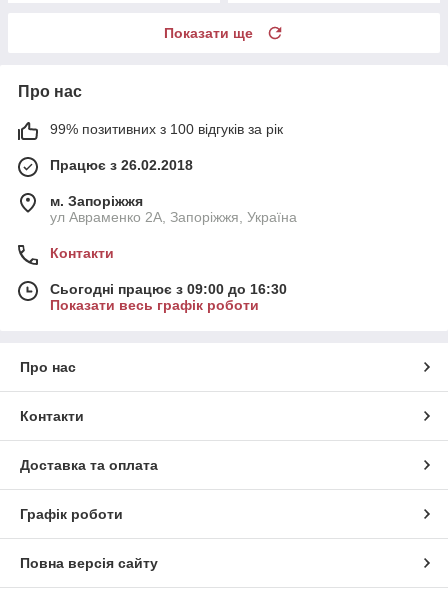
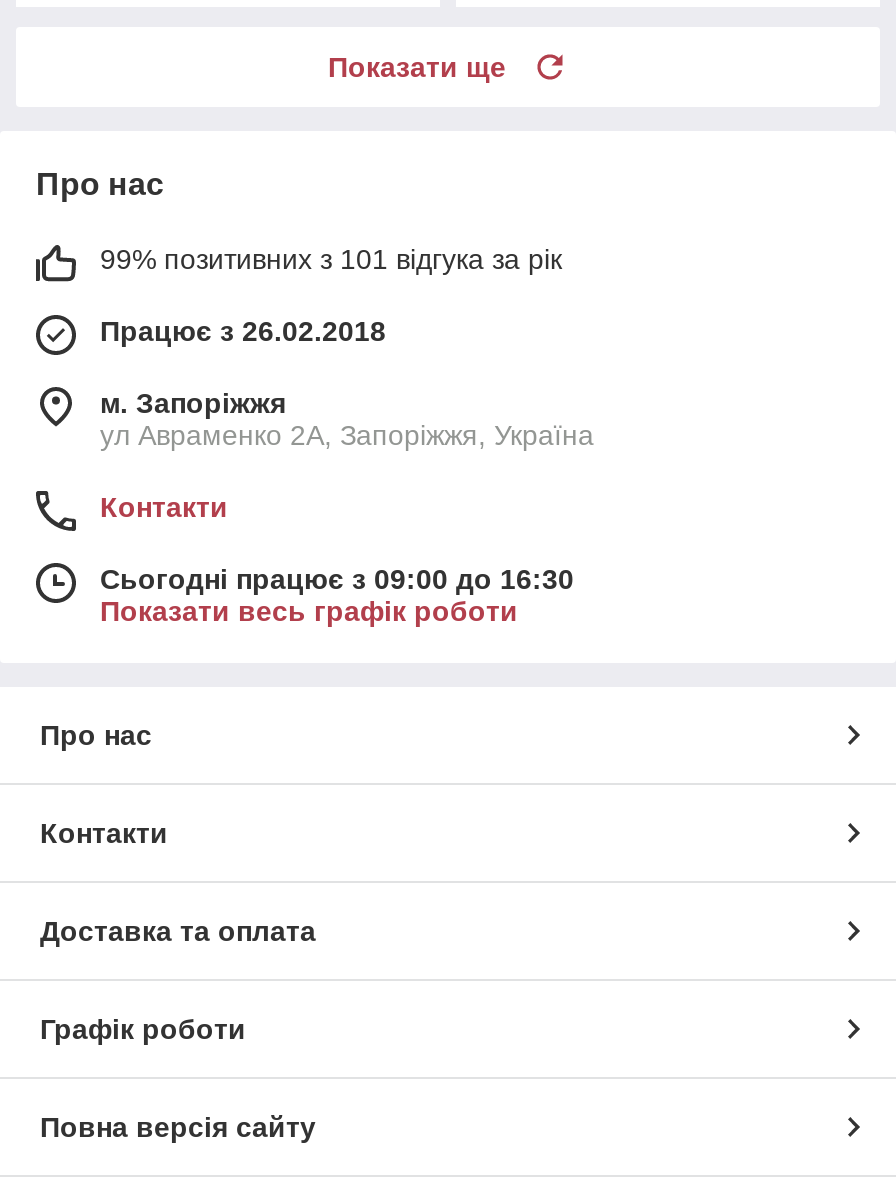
[50,121,283,137] 99% позитивних з 100 відгуків за рік -> [100,243,562,275] 99% позитивних з 101 відгука за рік

